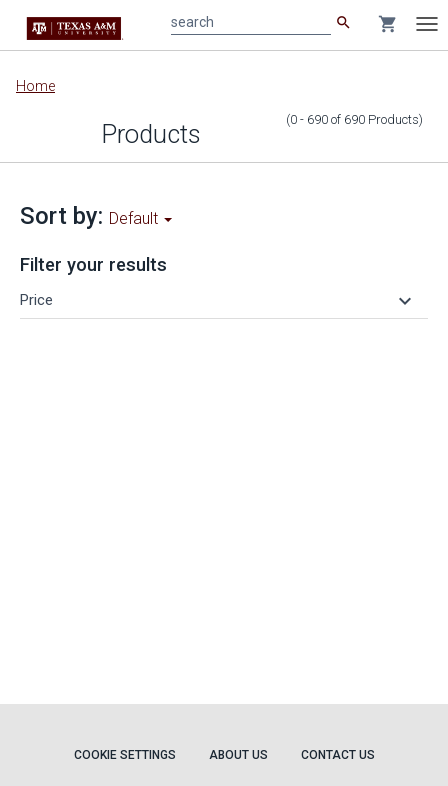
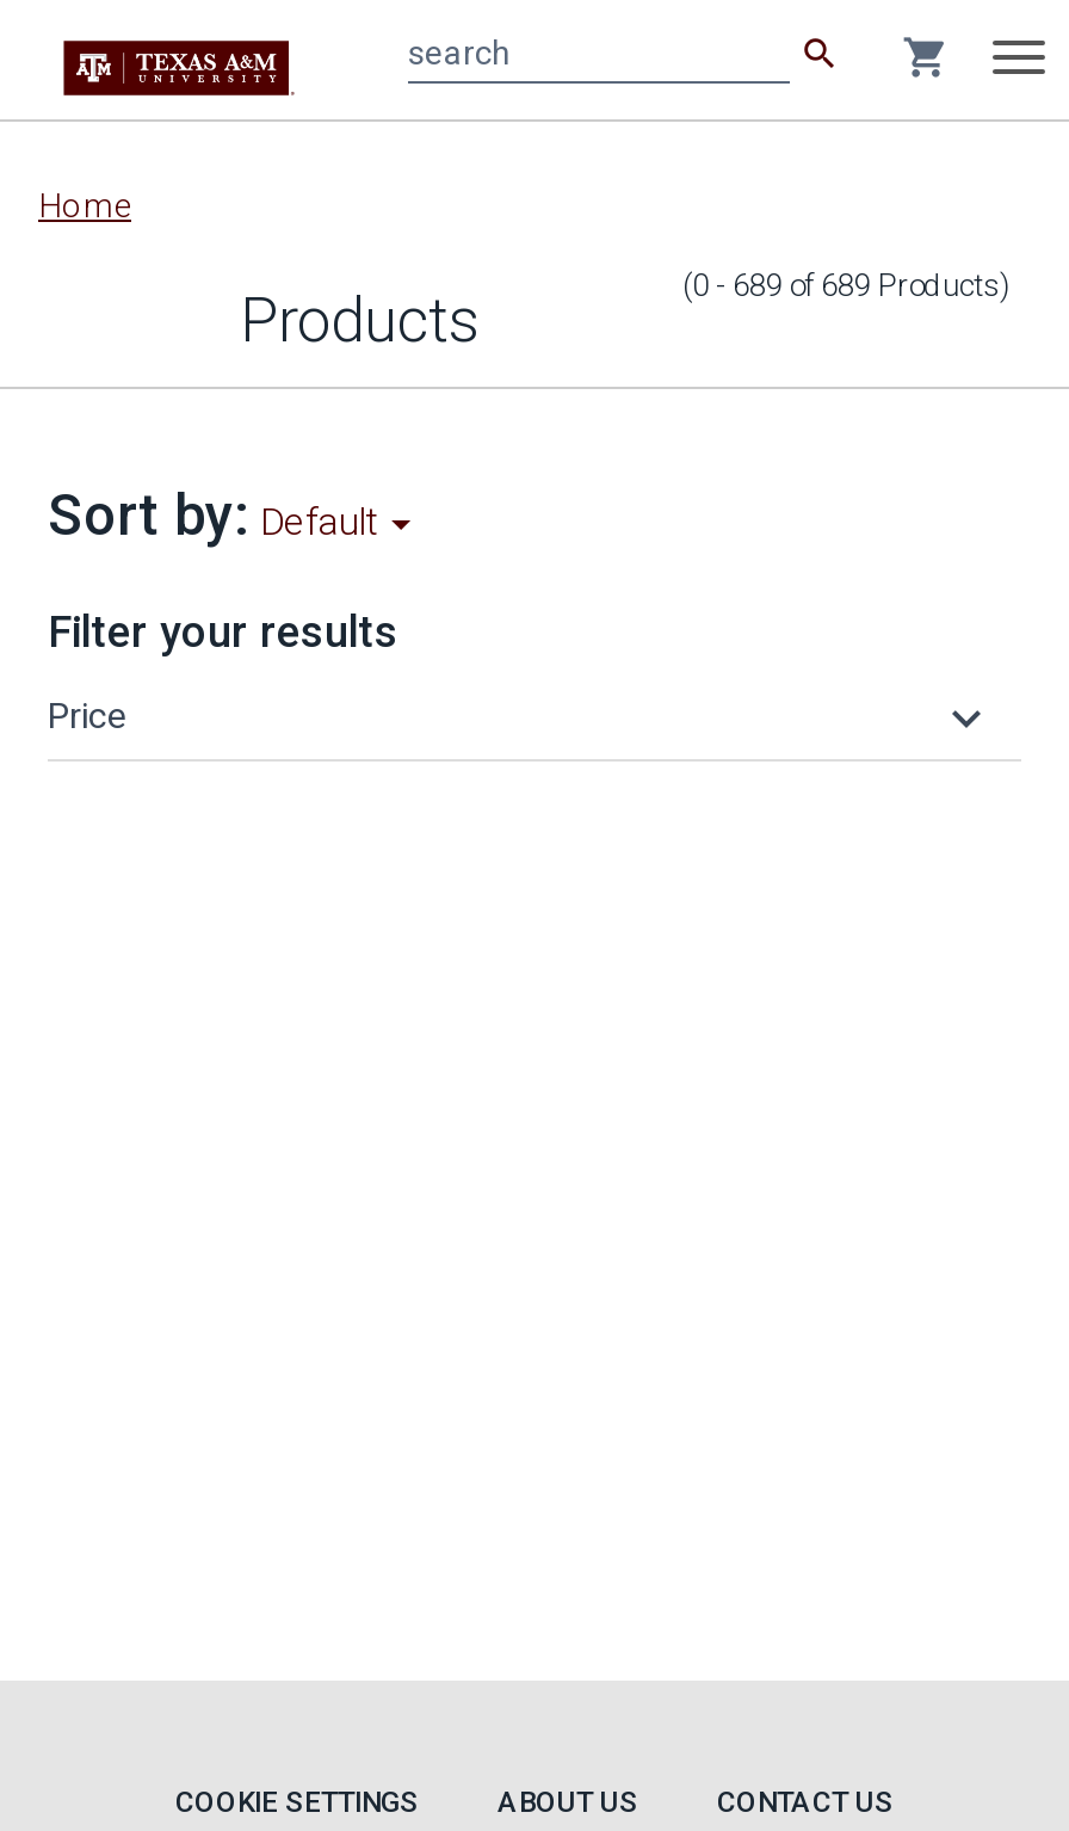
[286,112,423,127] (0 - 690 of 690 Products) -> [682,267,1009,303] (0 - 689 of 689 Products)

